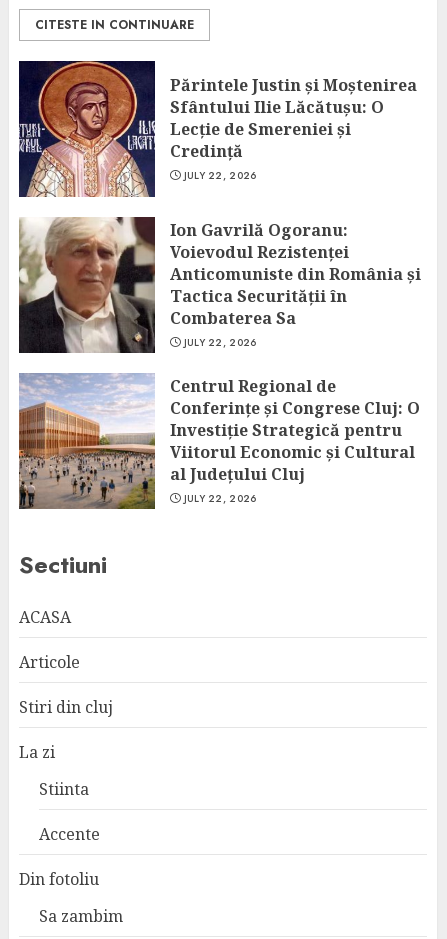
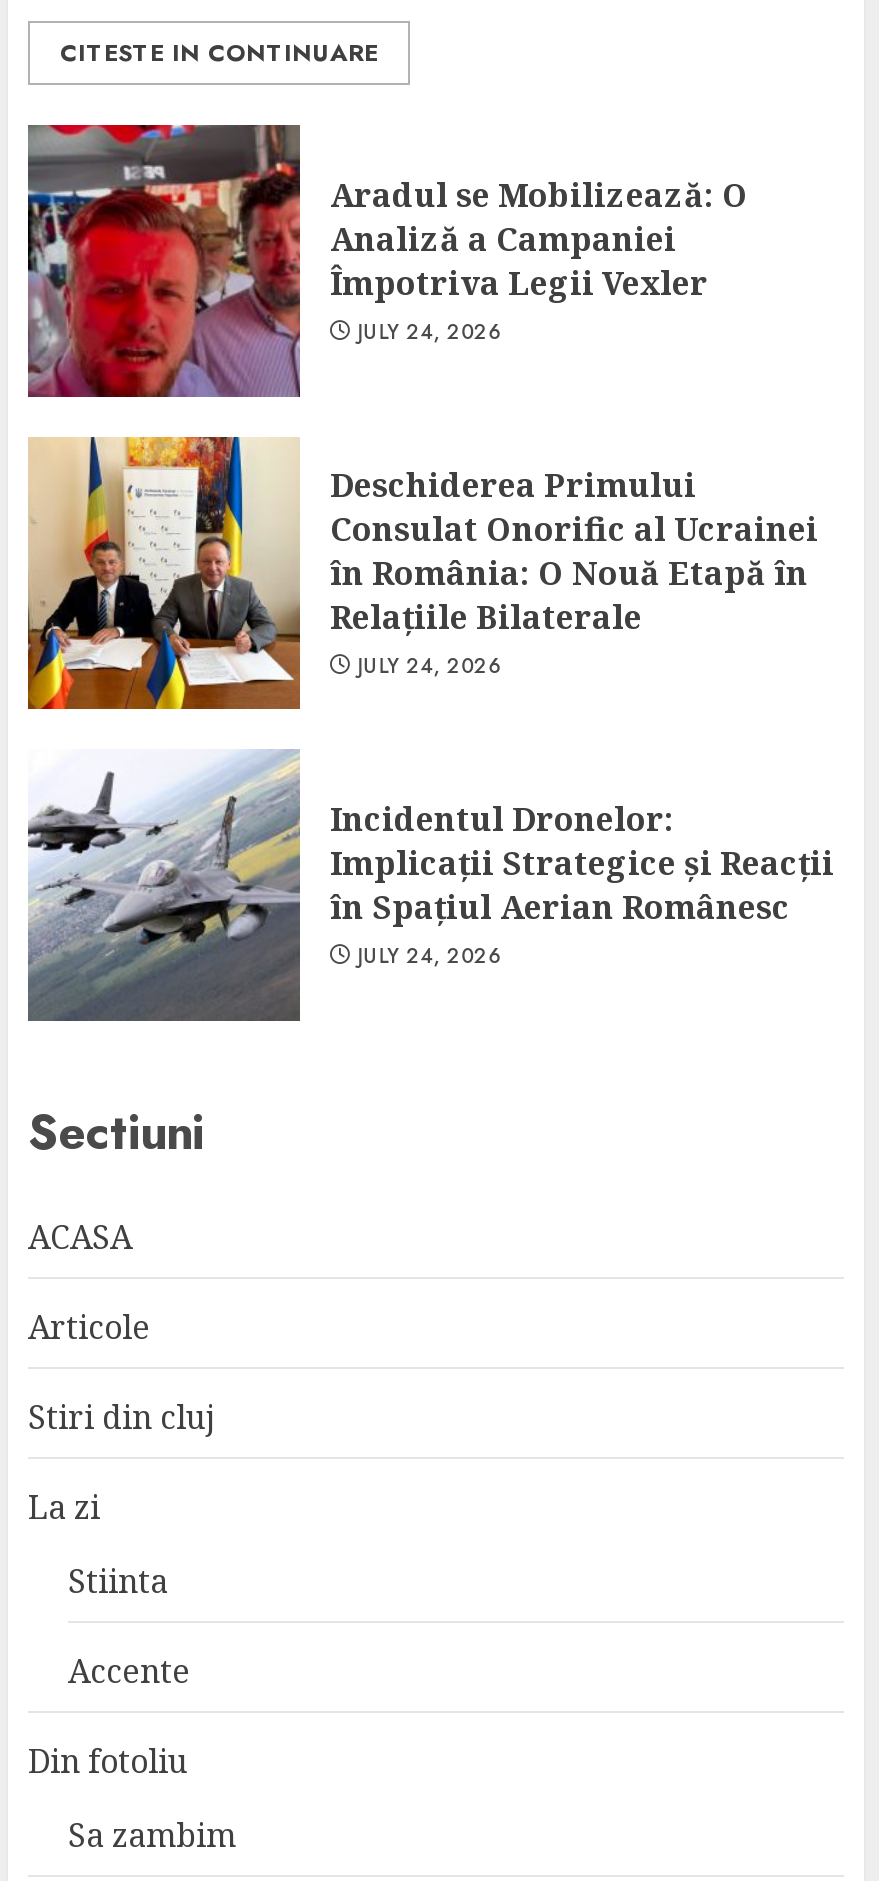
[18,60,417,197] [image] | Părintele Justin și Moștenirea | Sfântului Ilie Lăcătușu: O | Lecție de Smereniei și | Credință | JULY 22, 2026 -> [26,123,748,399] [image] | Aradul se Mobilizează: O | Analiză a Campaniei | Împotriva Legii Vexler | JULY 24, 2026
[18,216,421,354] [image] | Ion Gavrilă Ogoranu: | Voievodul Rezistenței | Anticomuniste din România și | Tactica Securității în | Combaterea Sa | JULY 22, 2026 -> [26,435,818,711] [image] | Deschiderea Primului | Consulat Onorific al Ucrainei | în România: O Nouă Etapă în | Relațiile Bilaterale | JULY 24, 2026
[18,372,420,509] [image] | Centrul Regional de | Conferințe și Congrese Cluj: O | Investiție Strategică pentru | Viitorul Economic și Cultural | al Județului Cluj | JULY 22, 2026 -> [28,749,834,1021] [image] | Incidentul Dronelor: | Implicații Strategice și Reacții | în Spațiul Aerian Românesc | JULY 24, 2026

